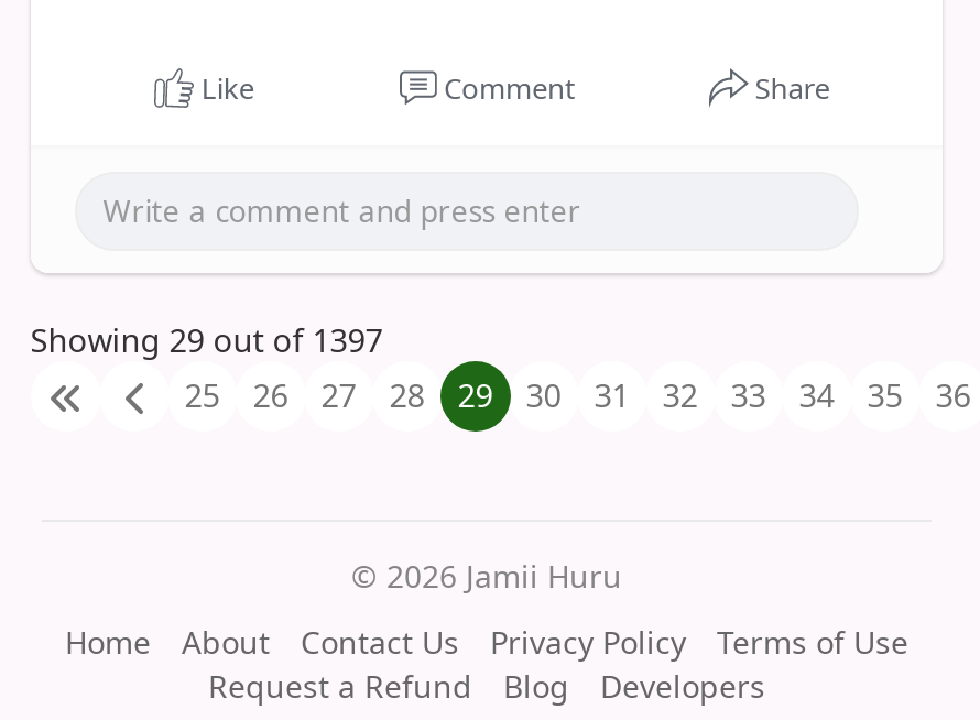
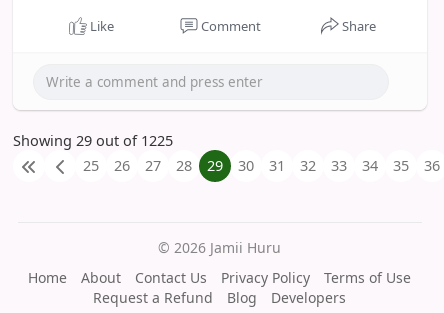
[30,317,383,361] Showing 29 out of 1397 -> [13,130,173,150] Showing 29 out of 1225

